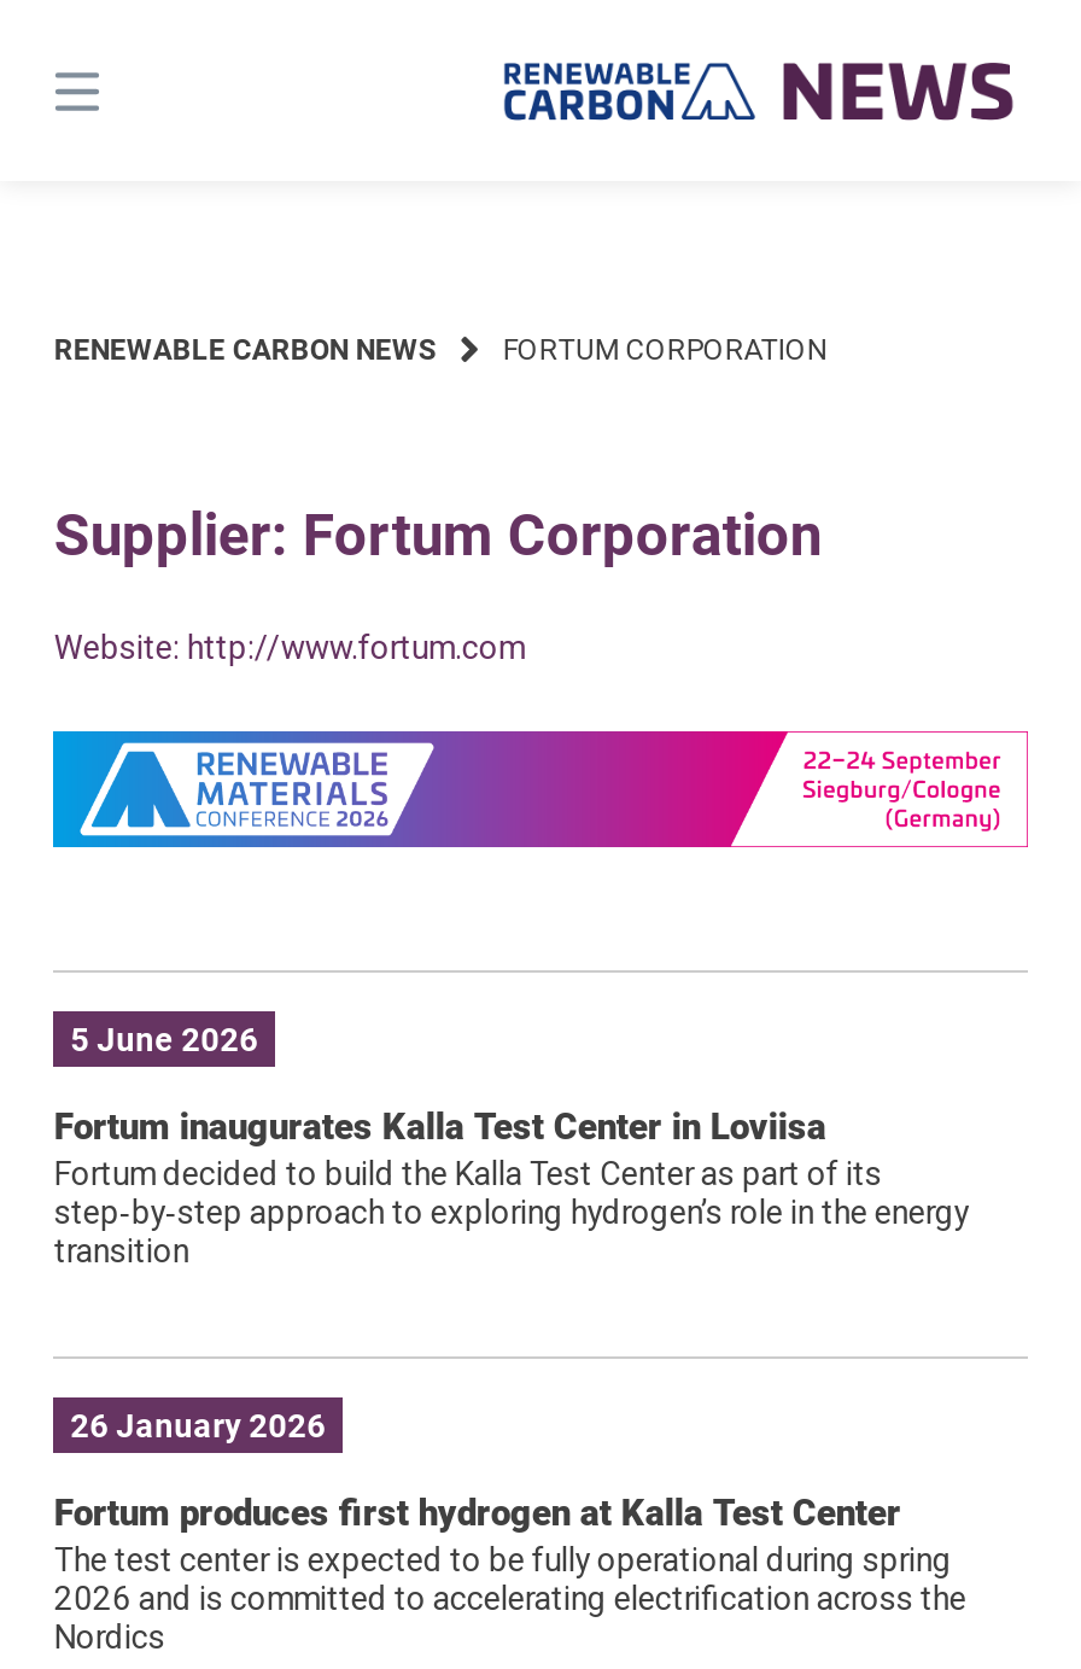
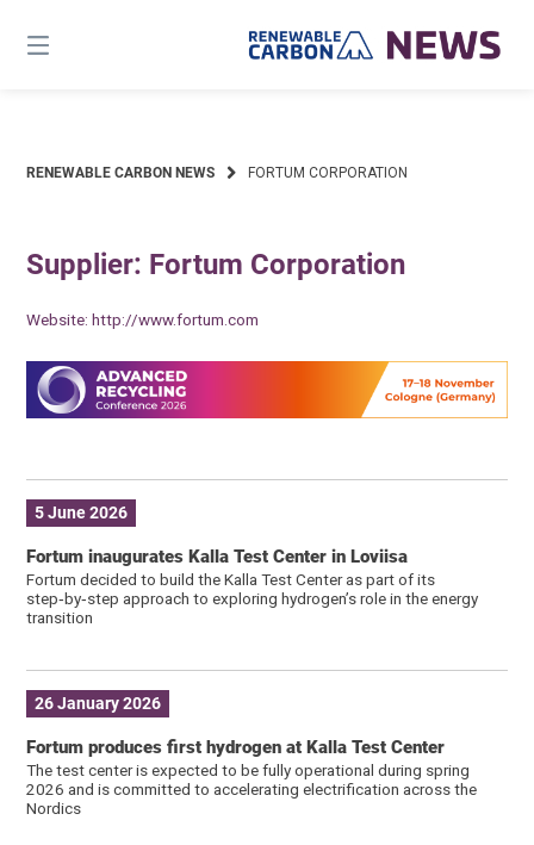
[51,729,1028,850] [image] -> [25,360,508,420] [image]

